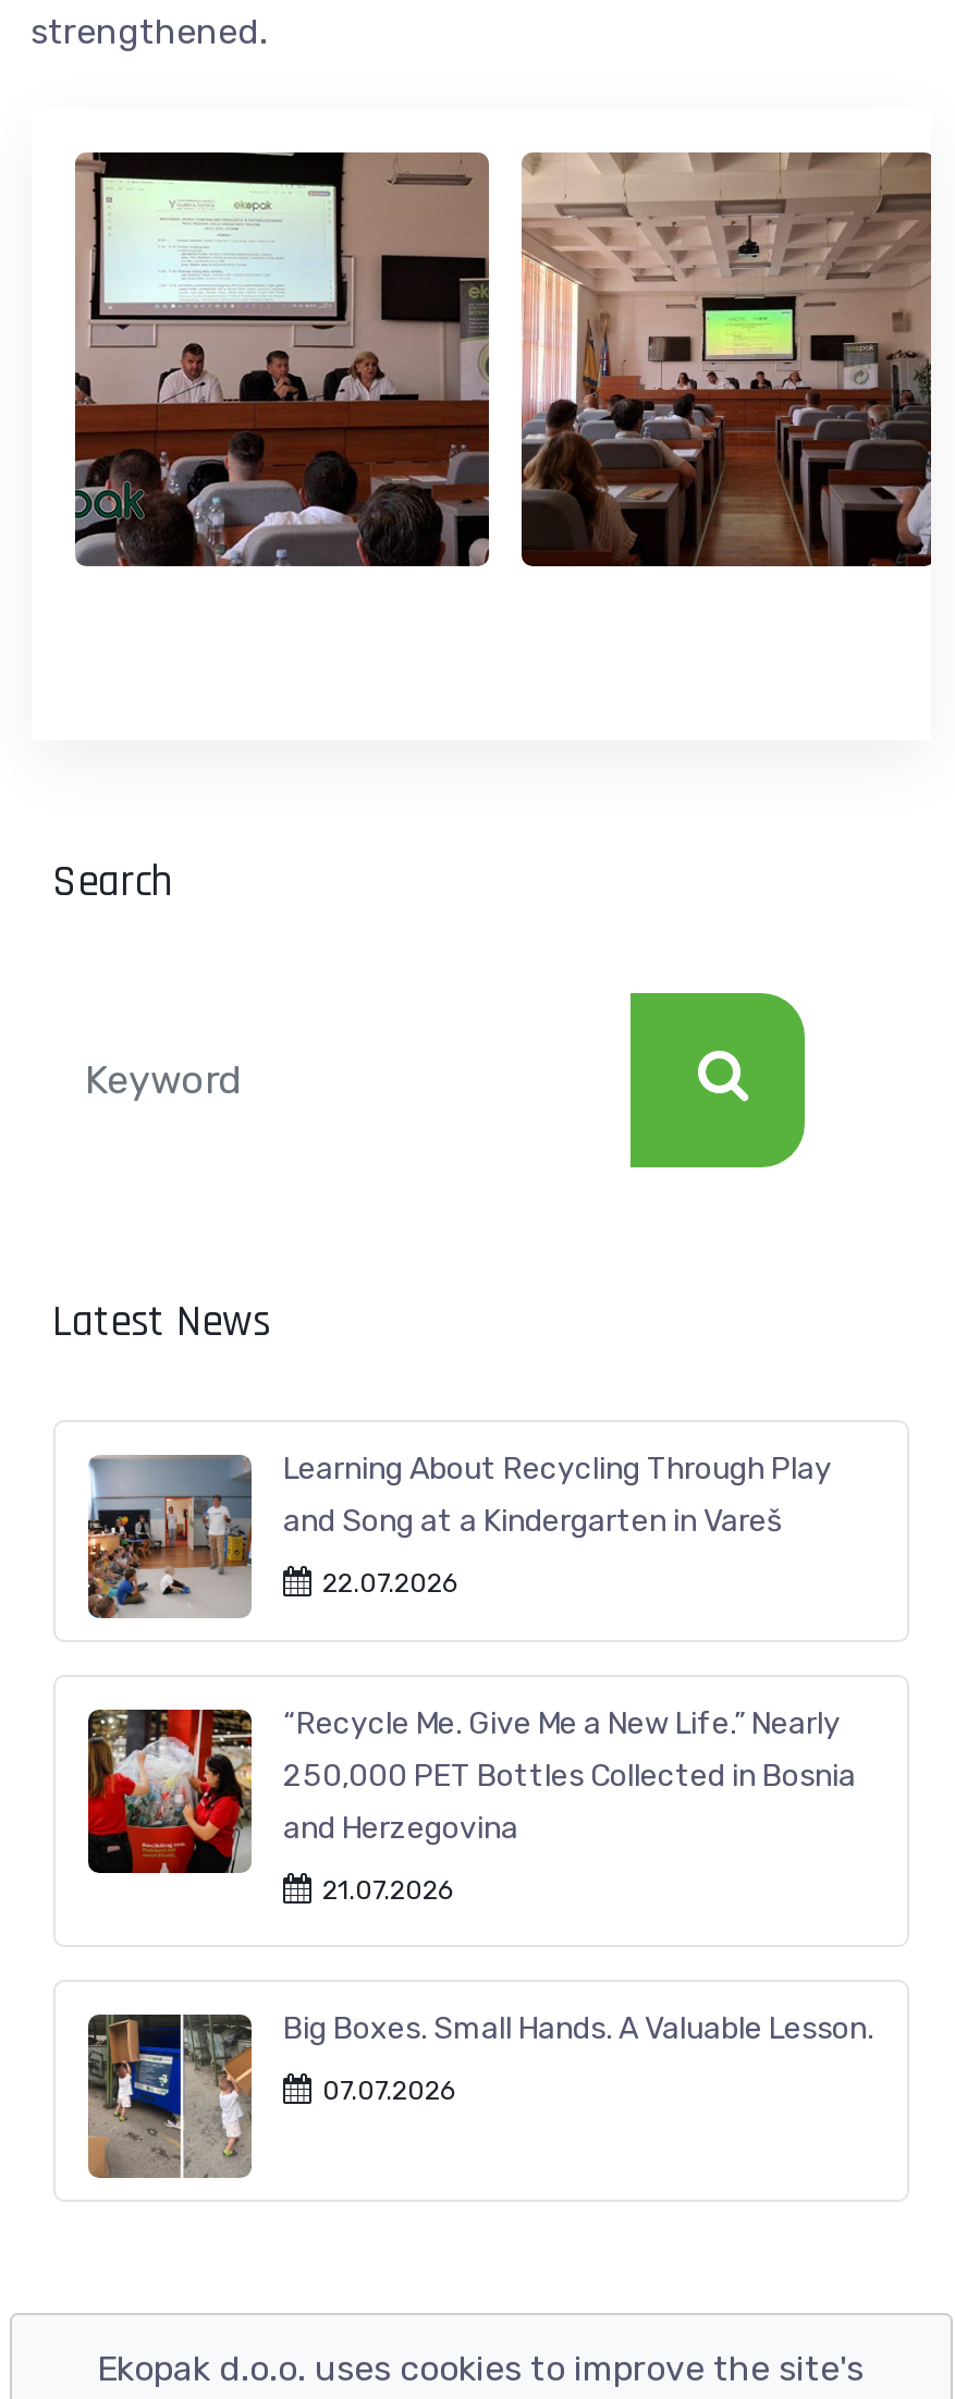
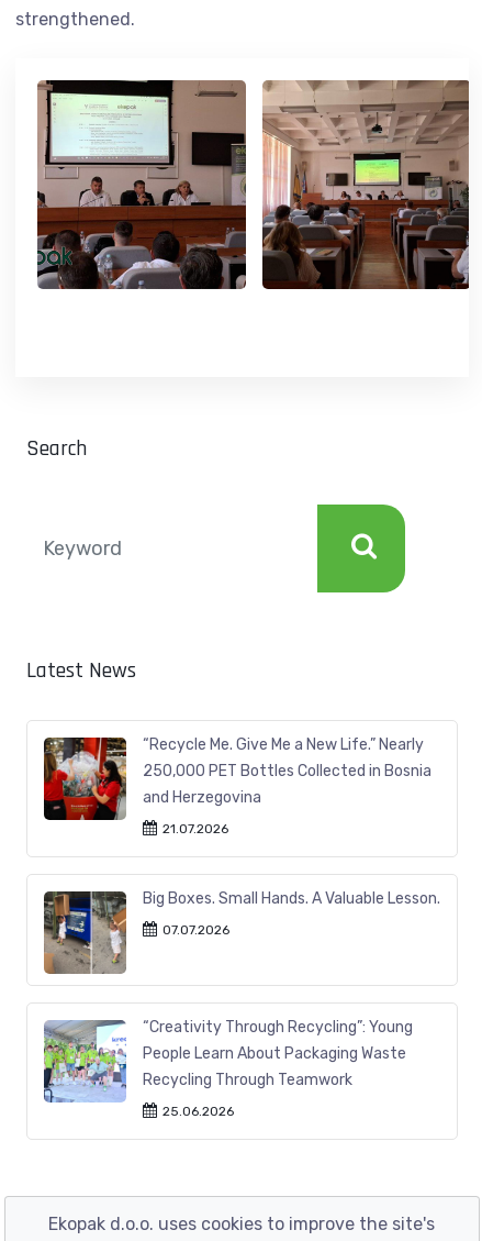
[86,1451,832,1620] [image] | Learning About Recycling Through Play | and Song at a Kindergarten in Vareš | 22.07.2026 -> none
moved [84,1705,873,2107] -> [42,735,440,938]: [image] | “Recycle Me. Give Me a New Life.” Nearly | 250,000 PET Bottles Collected in Bosnia | and Herzegovina | 21.07.2026 | Big Boxes. Small Hands. A Valuable Lesson. | 07.07.2026
none -> [43,1018,412,1119] [image] | “Creativity Through Recycling”: Young | People Learn About Packaging Waste | Recycling Through Teamwork | 25.06.2026

